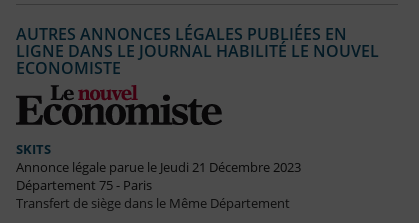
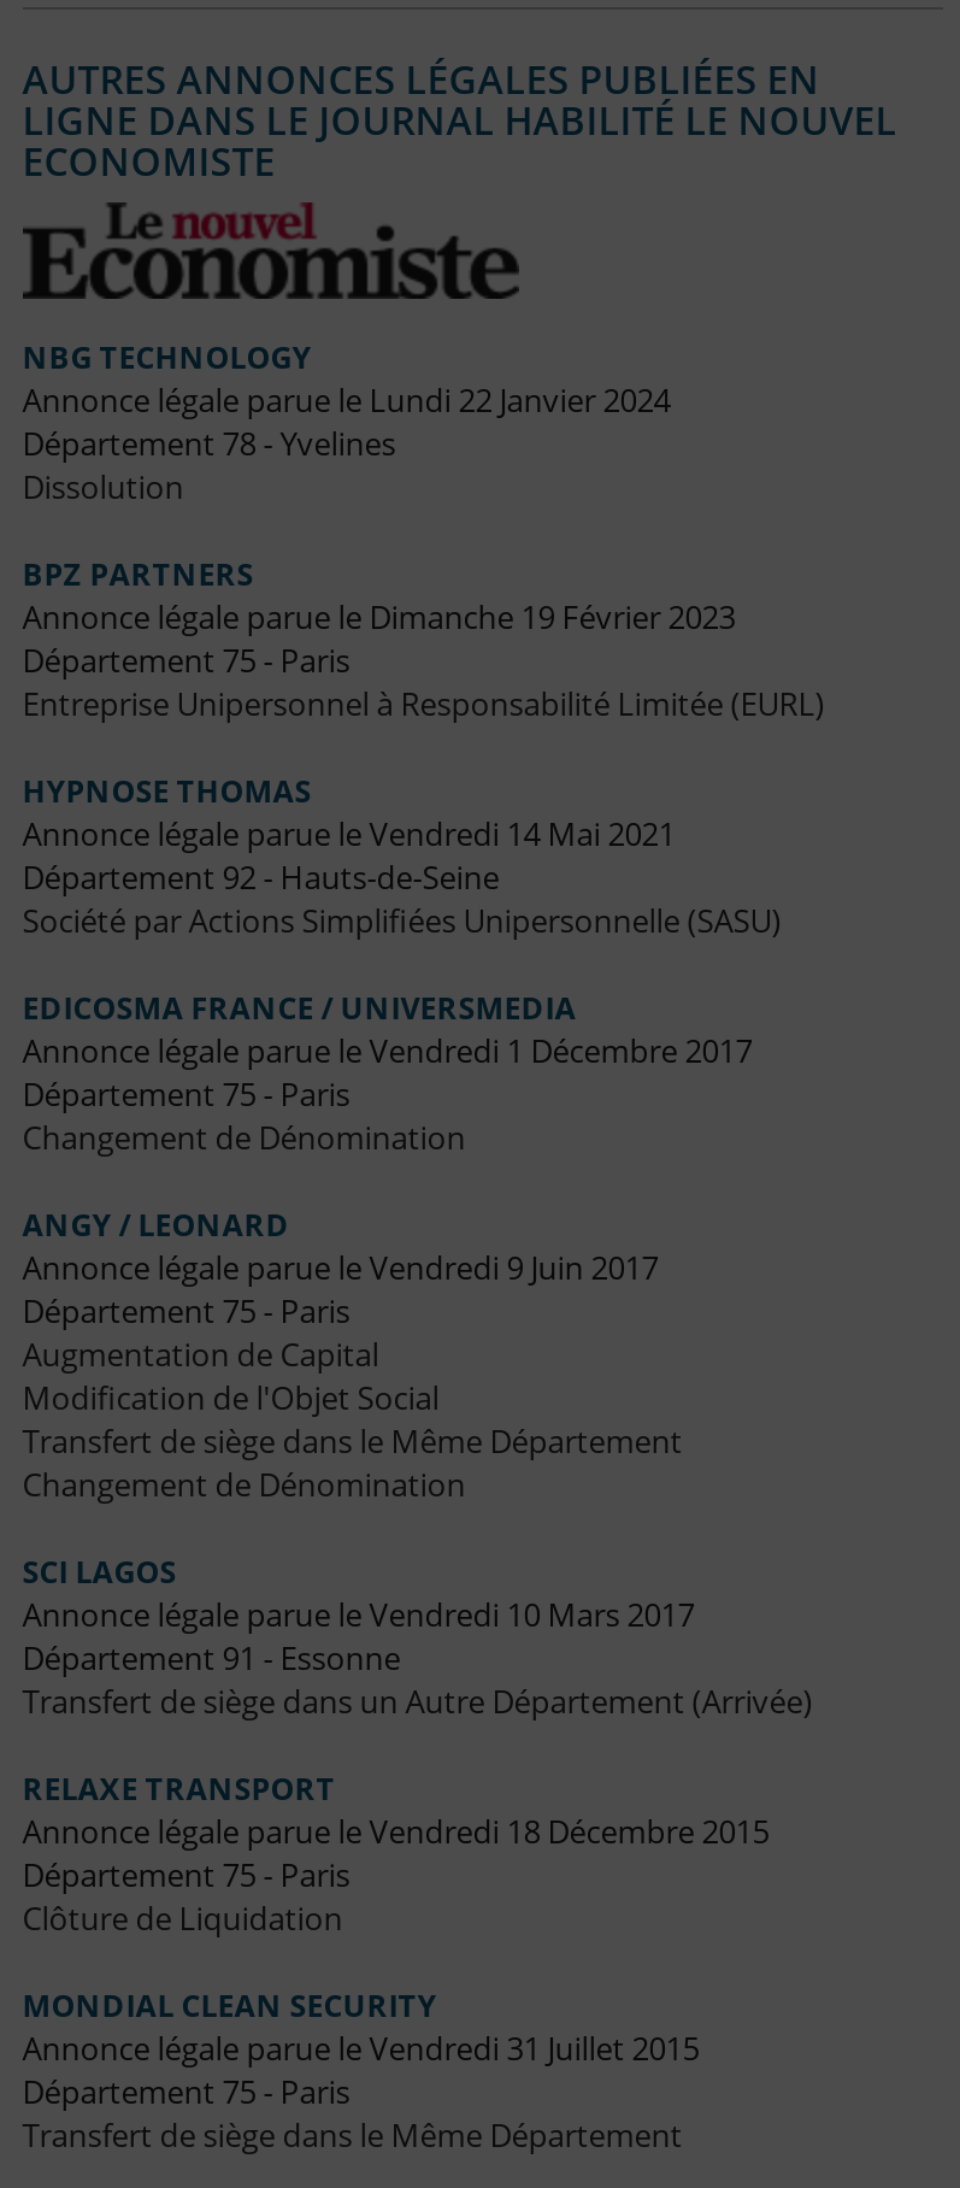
[16,140,301,176] SKITS | Annonce légale parue le Jeudi 21 Décembre 2023 -> [22,335,824,2070] NBG TECHNOLOGY | Annonce légale parue le Lundi 22 Janvier 2024 | Département 78 - Yvelines | Dissolution | BPZ PARTNERS | Annonce légale parue le Dimanche 19 Février 2023 | Département 75 - Paris | Entreprise Unipersonnel à Responsabilité Limitée (EURL) | HYPNOSE THOMAS | Annonce légale parue le Vendredi 14 Mai 2021 | Département 92 - Hauts-de-Seine | Société par Actions Simplifiées Unipersonnelle (SASU) | EDICOSMA FRANCE / UNIVERSMEDIA | Annonce légale parue le Vendredi 1 Décembre 2017 | Département 75 - Paris | Changement de Dénomination | ANGY / LEONARD | Annonce légale parue le Vendredi 9 Juin 2017 | Département 75 - Paris | Augmentation de Capital | Modification de l'Objet Social | Transfert de siège dans le Même Département | Changement de Dénomination | SCI LAGOS | Annonce légale parue le Vendredi 10 Mars 2017 | Département 91 - Essonne | Transfert de siège dans un Autre Département (Arrivée) | RELAXE TRANSPORT | Annonce légale parue le Vendredi 18 Décembre 2015 | Département 75 - Paris | Clôture de Liquidation | MONDIAL CLEAN SECURITY | Annonce légale parue le Vendredi 31 Juillet 2015

